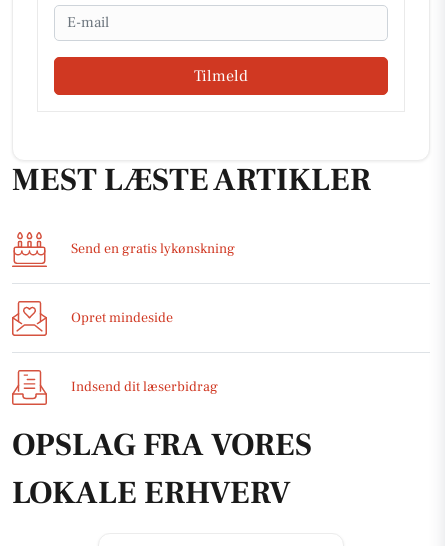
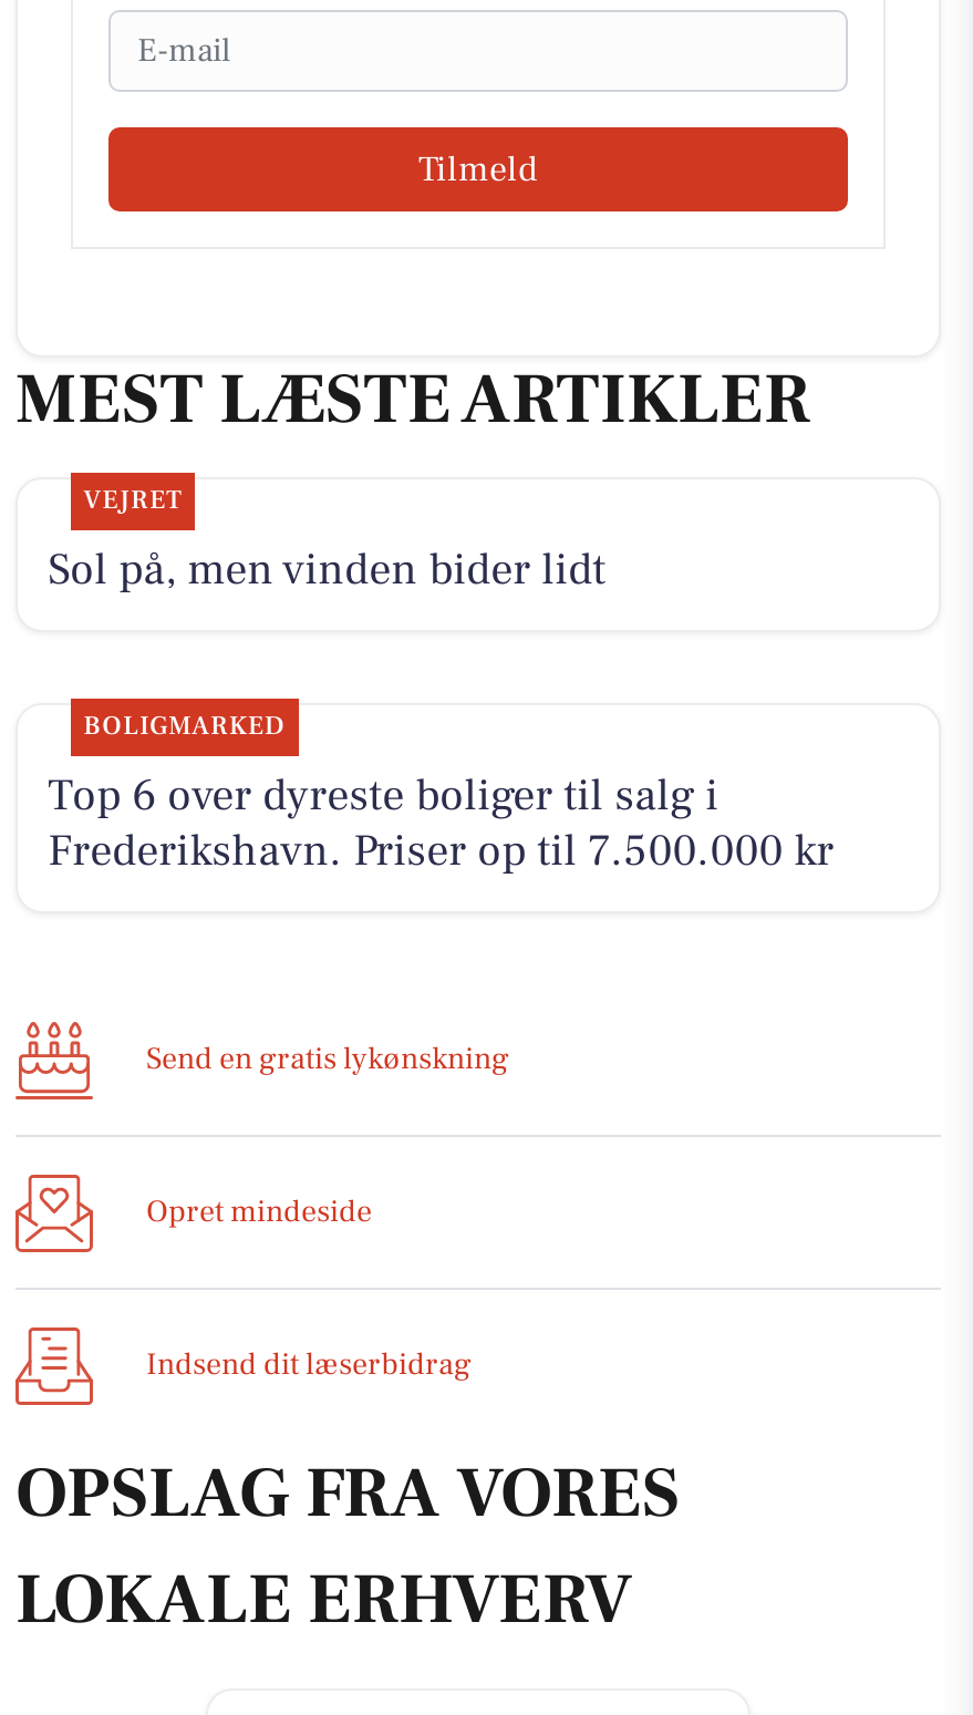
none -> [48,484,834,881] VEJRET | Sol på, men vinden bider lidt | BOLIGMARKED | Top 6 over dyreste boliger til salg i | Frederikshavn. Priser op til 7.500.000 kr

